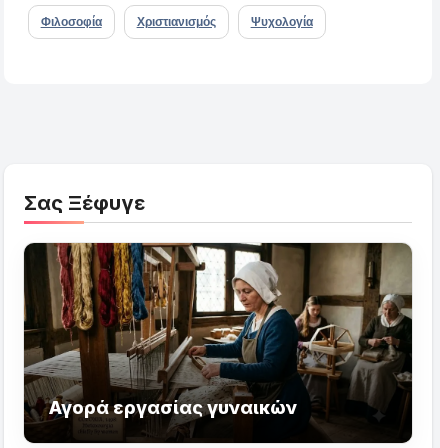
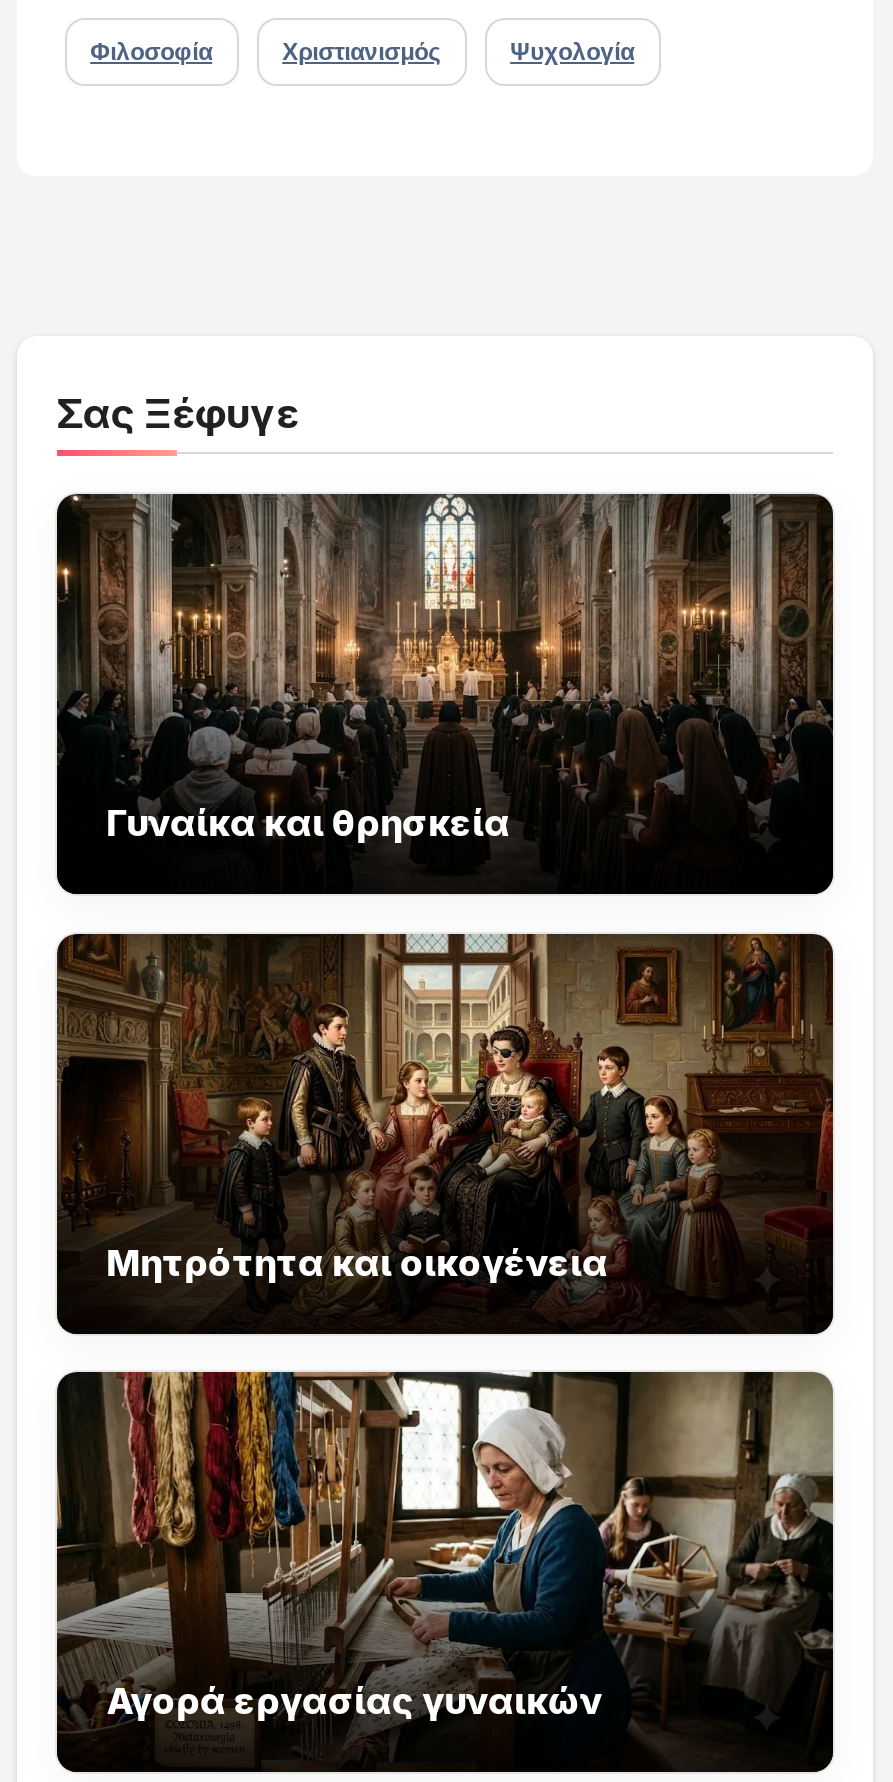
none -> [55,492,835,846] [image] | Γυναίκα και θρησκεία
none -> [55,932,835,1338] [image] | Μητρότητα και οικογένεια

